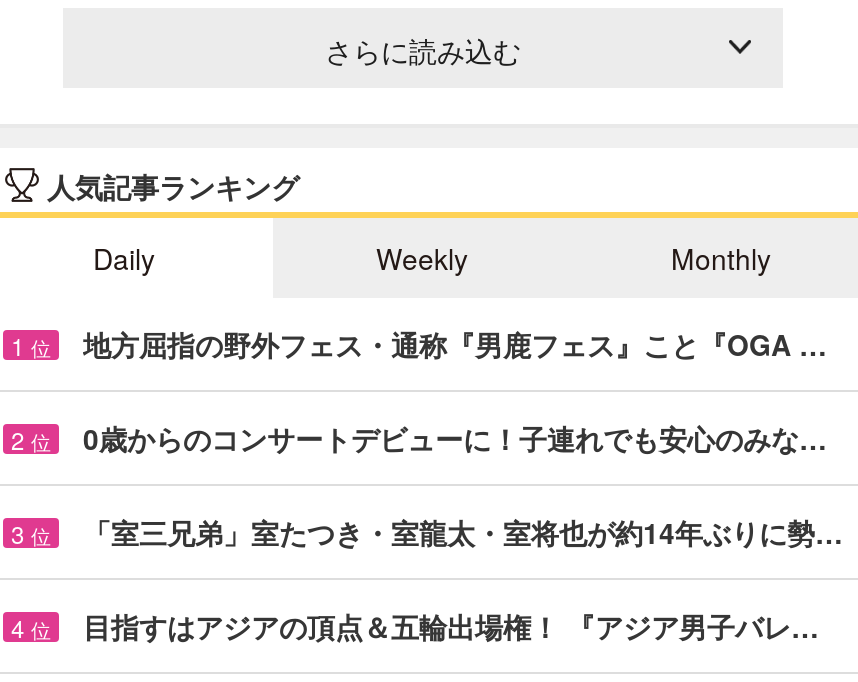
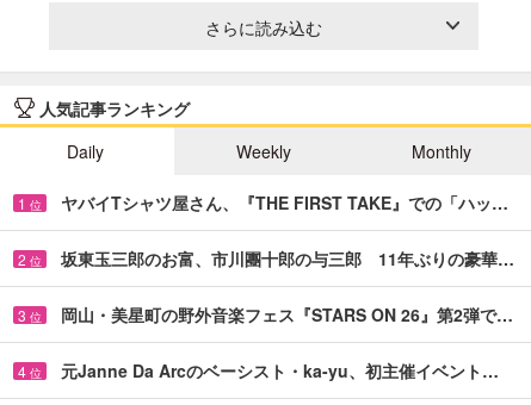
[83,324,827,364] 地方屈指の野外フェス・通称『男鹿フェス』こと『OGA … -> [61,190,508,214] ヤバイTシャツ屋さん、『THE FIRST TAKE』での「ハッ…
[83,418,827,458] 0歳からのコンサートデビューに！子連れでも安心のみな… -> [61,246,514,270] 坂東玉三郎のお富、市川團十郎の与三郎 11年ぶりの豪華…
[83,512,843,552] 「室三兄弟」室たつき・室龍太・室将也が約14年ぶりに勢… -> [61,302,513,326] 岡山・美星町の野外音楽フェス『STARS ON 26』第2弾で…
[83,606,819,646] 目指すはアジアの頂点＆五輪出場権！ 『アジア男子バレ… -> [61,358,499,382] 元Janne Da Arcのベーシスト・ka-yu、初主催イベント…

